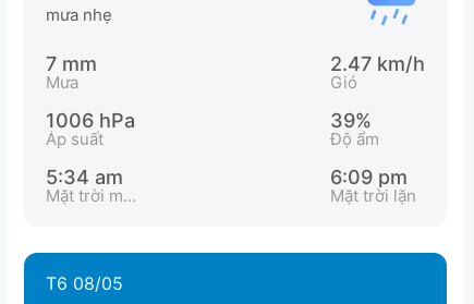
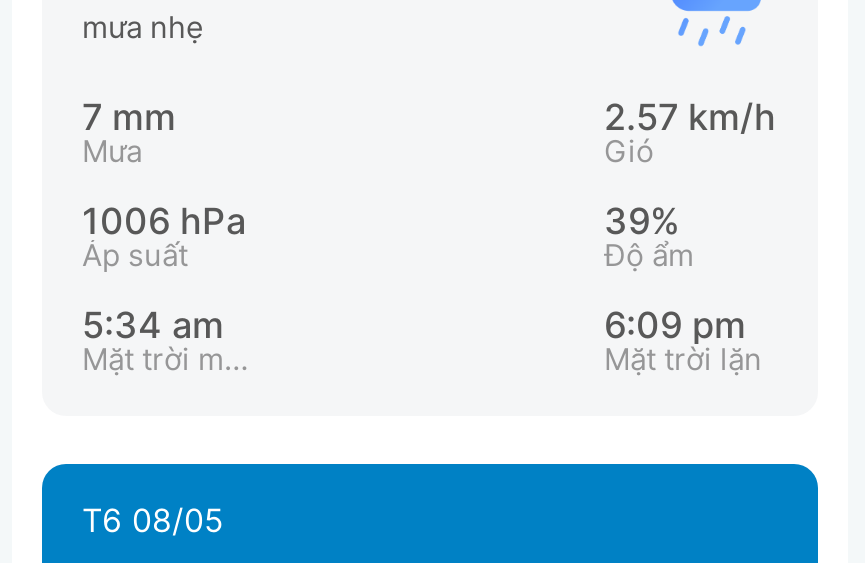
[330,52,425,75] 2.47 km/h -> [604,96,776,138] 2.57 km/h

